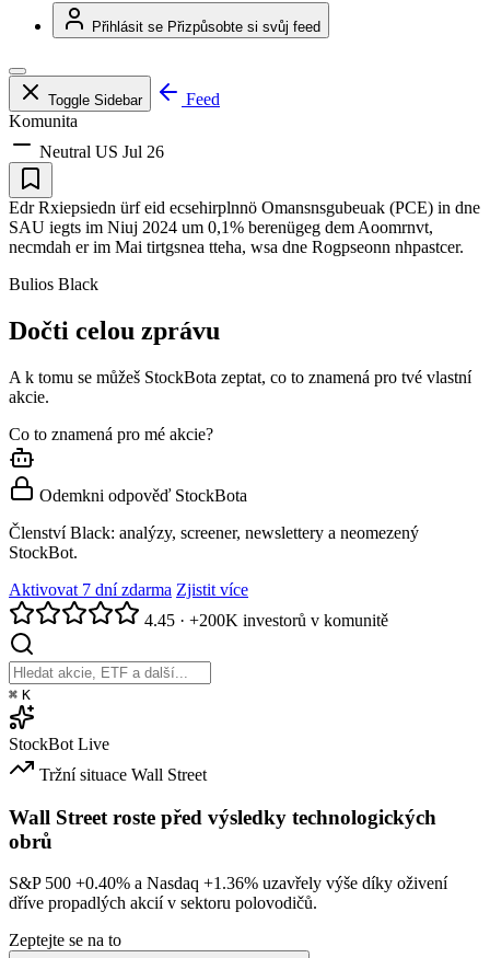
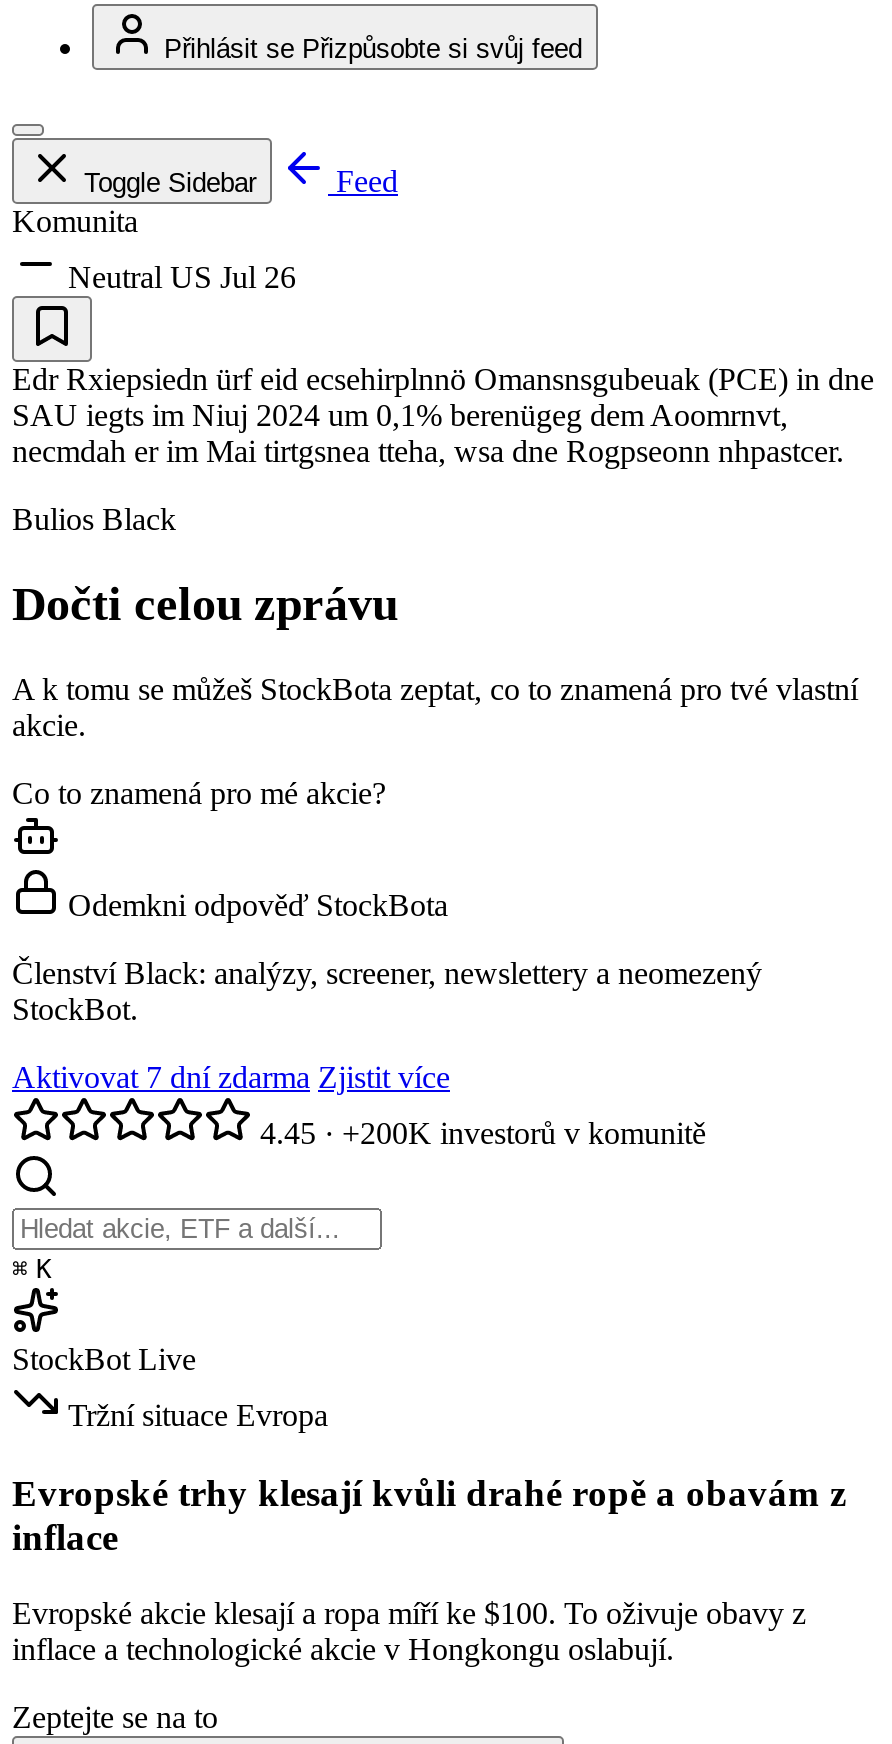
[39,765,207,784] Tržní situace Wall Street -> [68,1398,328,1432] Tržní situace Evropa
[9,805,436,852] Wall Street roste před výsledky technologických | obrů -> [12,1471,846,1557] Evropské trhy klesají kvůli drahé ropě a obavám z | inflace
[9,874,447,912] S&P 500 +0.40% a Nasdaq +1.36% uzavřely výše díky oživení | dříve propadlých akcií v sektoru polovodičů. -> [12,1597,806,1667] Evropské akcie klesají a ropa míří ke $100. To oživuje obavy z | inflace a technologické akcie v Hongkongu oslabují.

